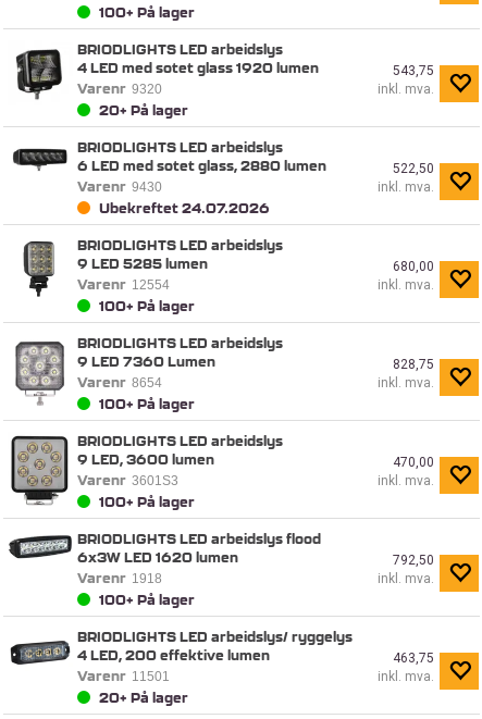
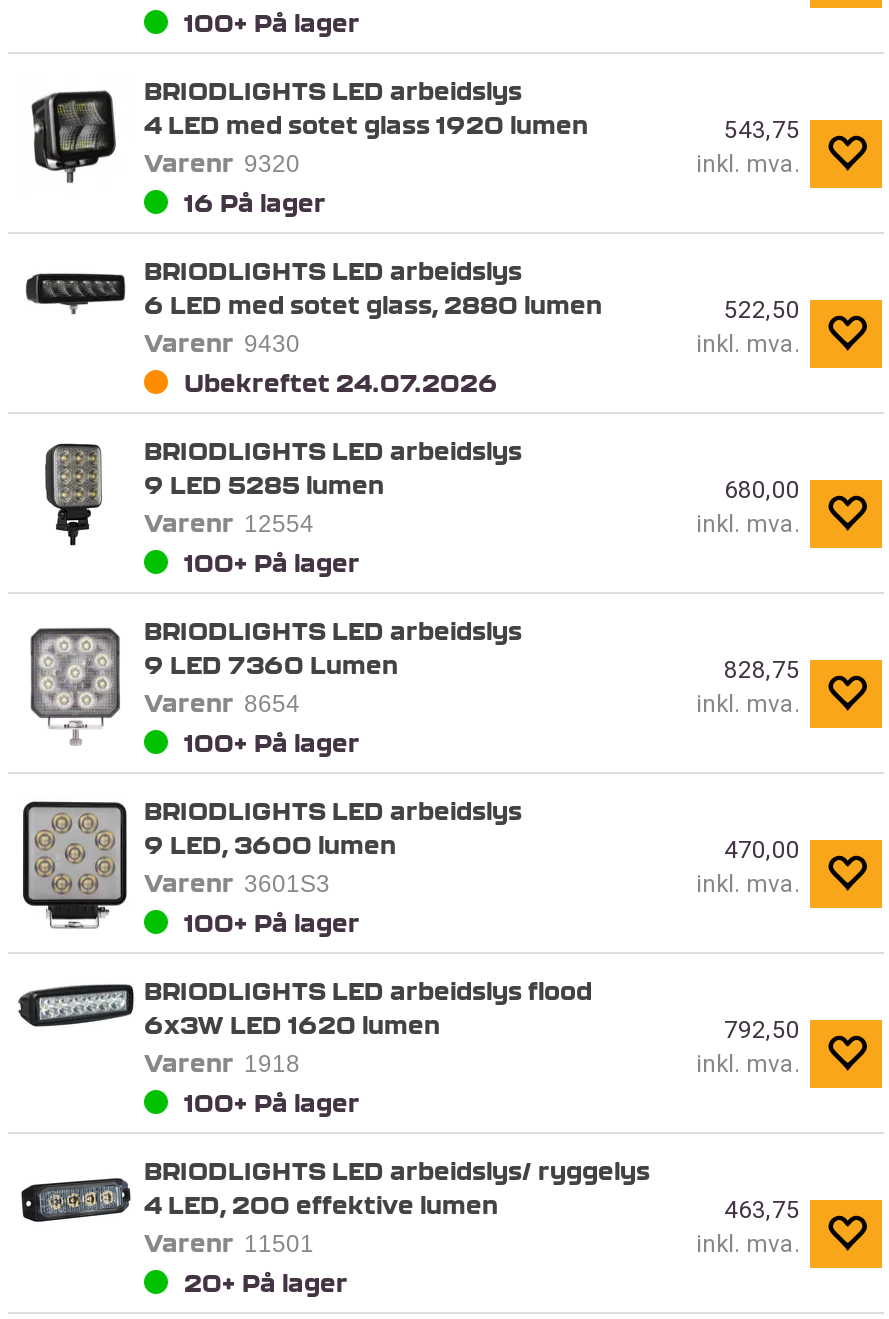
[99,102,188,117] 20+ På lager -> [184,188,326,216] 16 På lager

